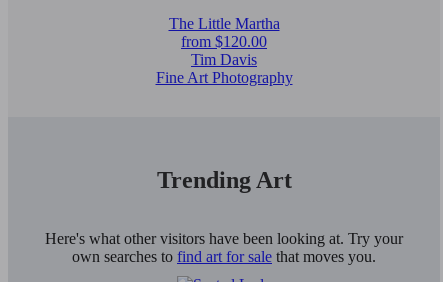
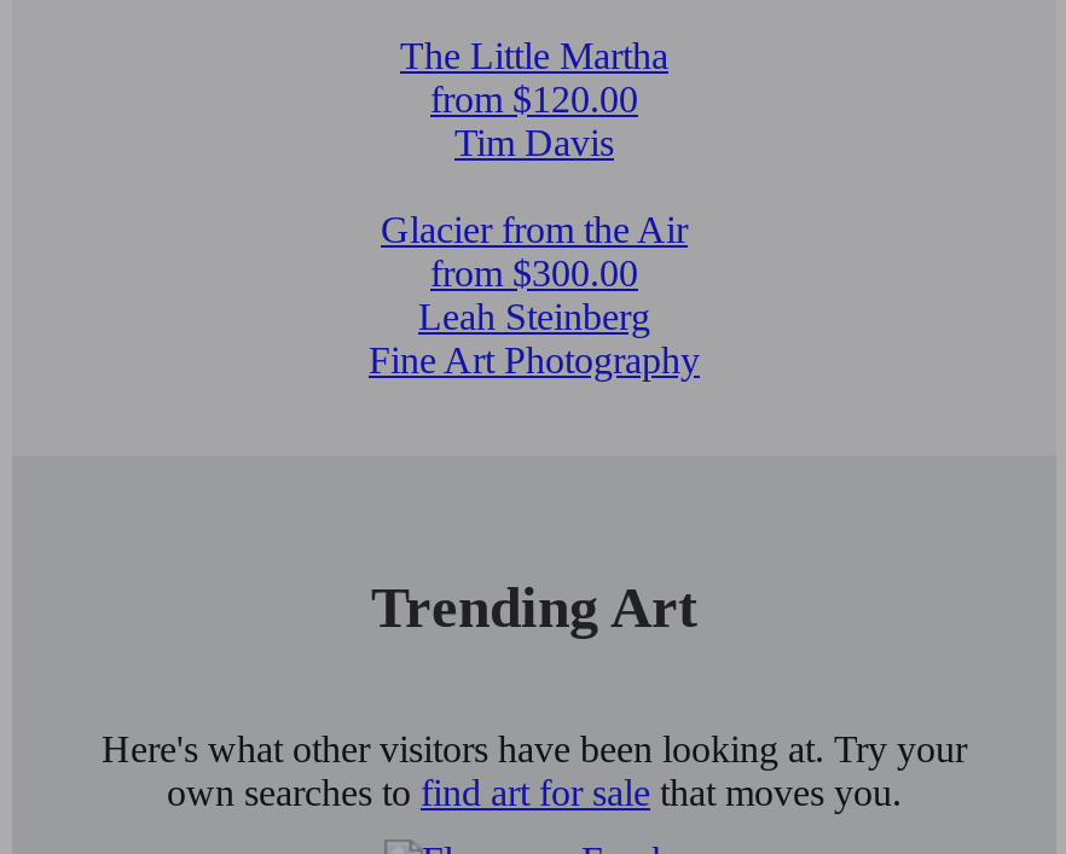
none -> [381,208,688,337] Glacier from the Air | from $300.00 | Leah Steinberg

